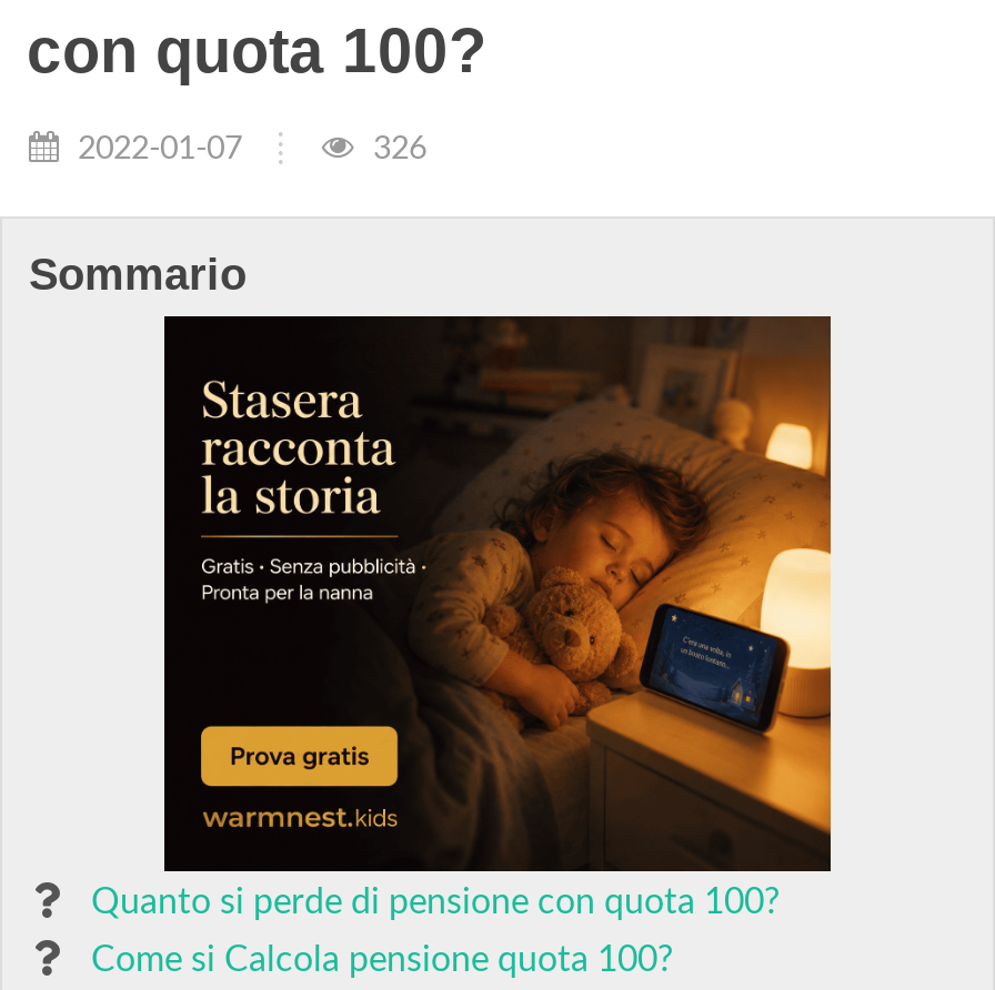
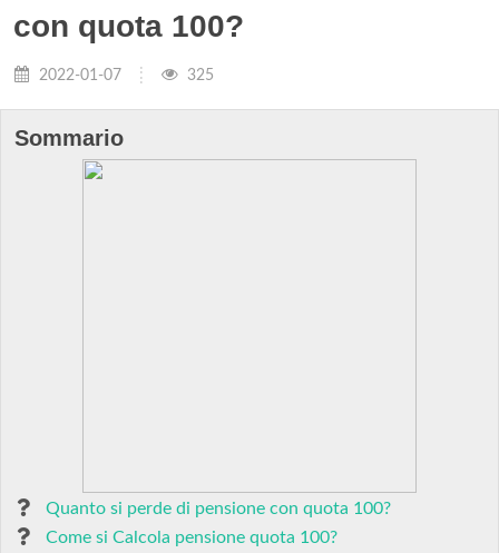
[364,132,426,165] 326 -> [183,67,214,83] 325
[162,314,833,871] [image] -> none

